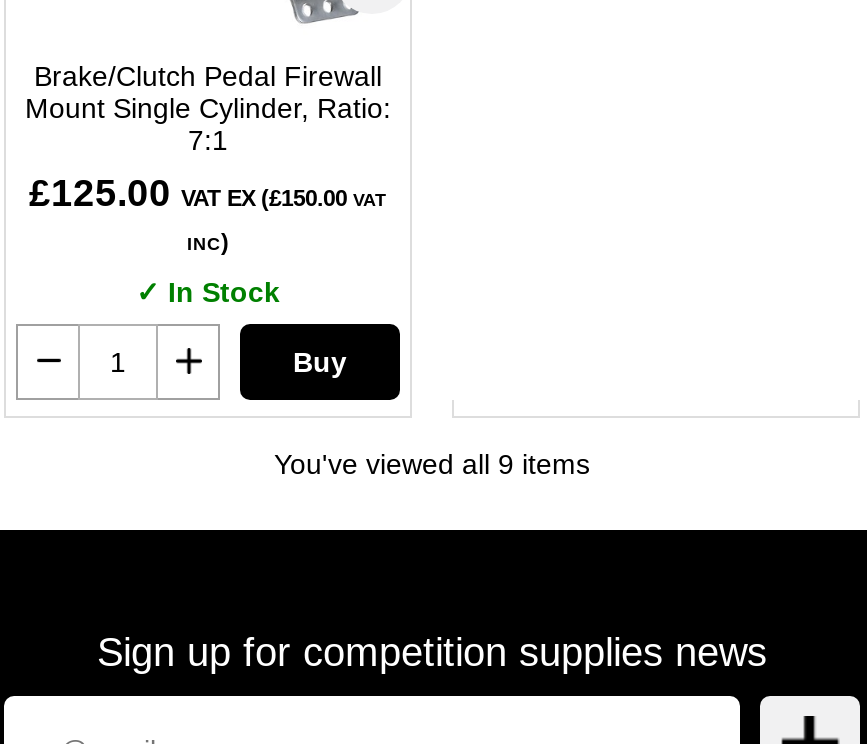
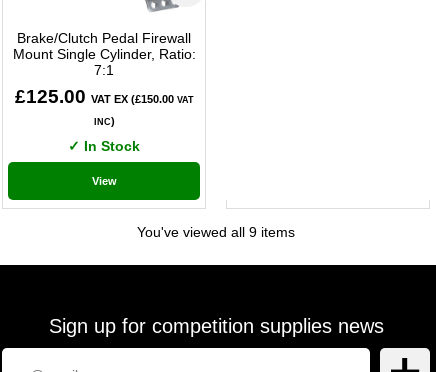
[293,346,347,378] Buy -> [91,175,116,187] View

